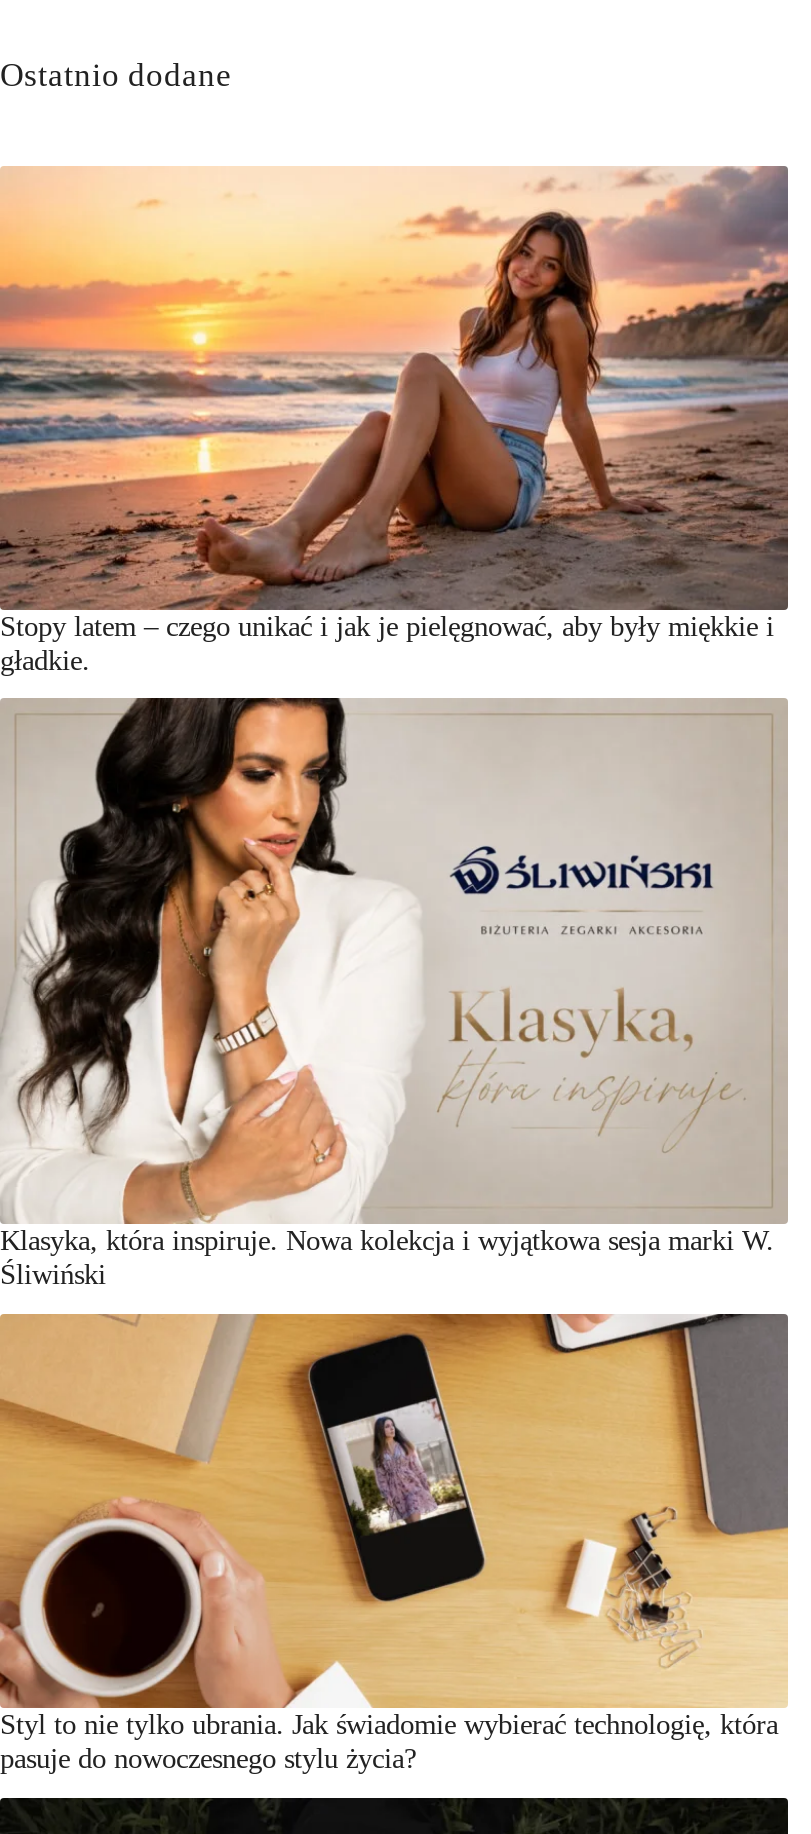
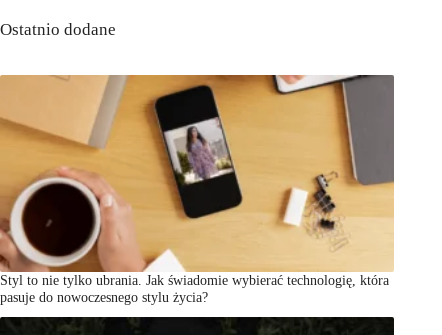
[0,166,790,675] [image] | Stopy latem – czego unikać i jak je pielęgnować, aby były miękkie i | gładkie. -> none
[0,696,788,1290] [image] | Klasyka, która inspiruje. Nowa kolekcja i wyjątkowa sesja marki W. | Śliwiński -> none

